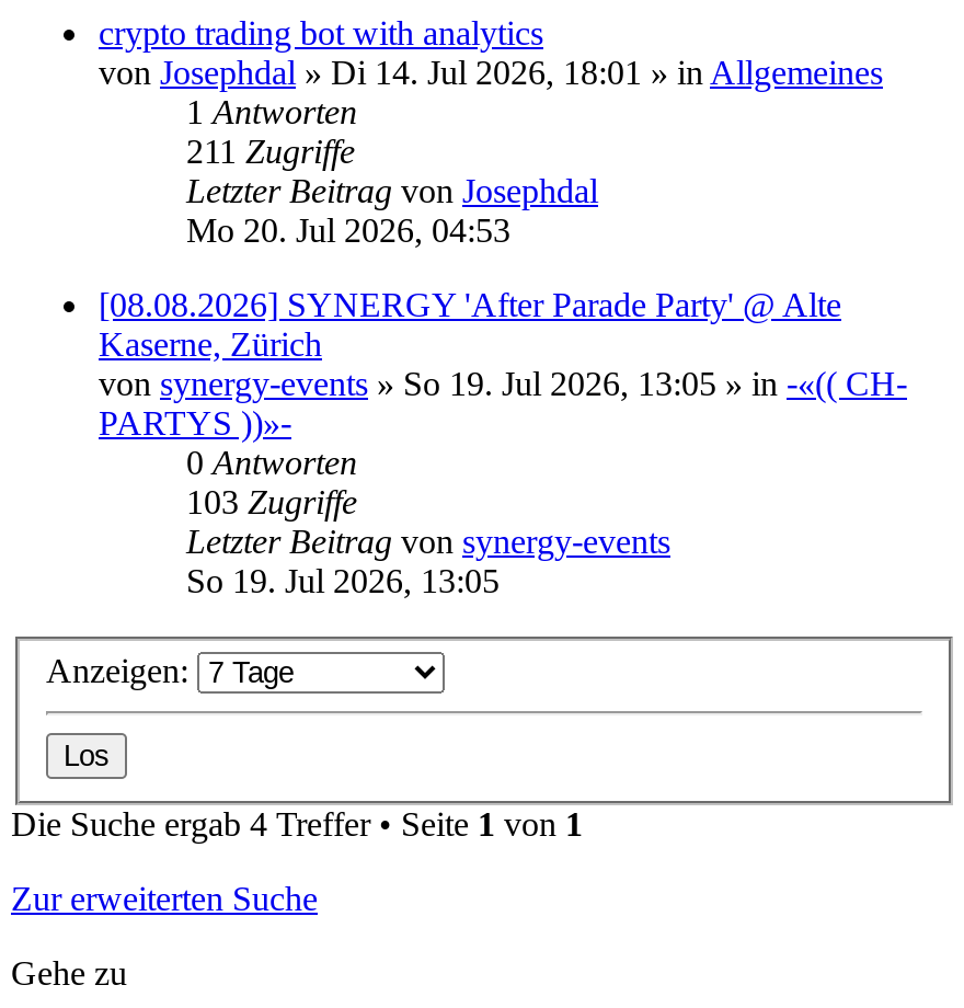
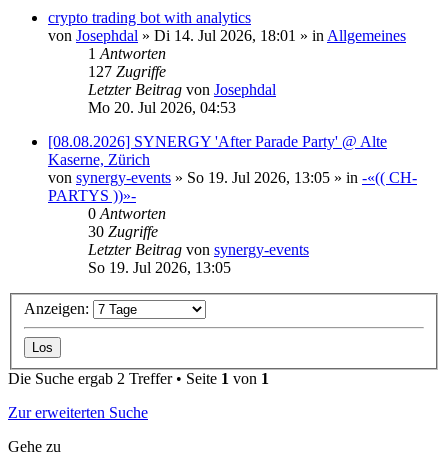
[186,132,355,170] 211 Zugriffe -> [88,63,166,80] 127 Zugriffe
[186,483,357,520] 103 Zugriffe -> [88,223,158,240] 30 Zugriffe
[11,806,583,844] Die Suche ergab 4 Treffer • Seite 1 von 1 -> [8,370,269,387] Die Suche ergab 2 Treffer • Seite 1 von 1

